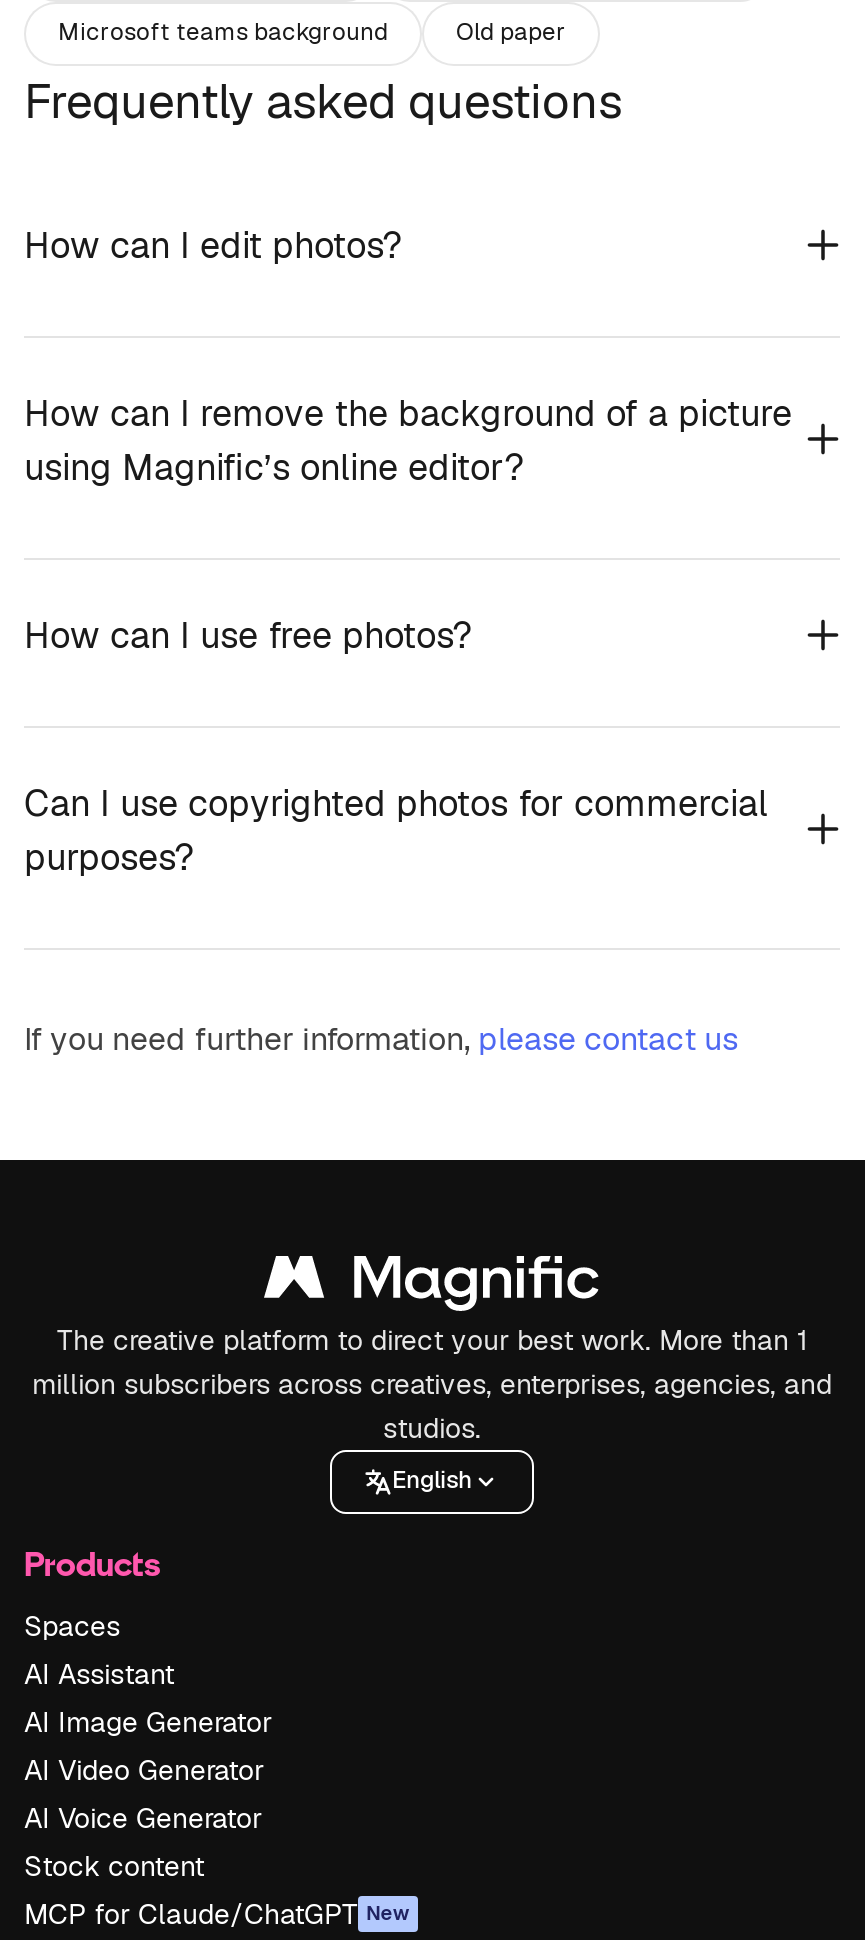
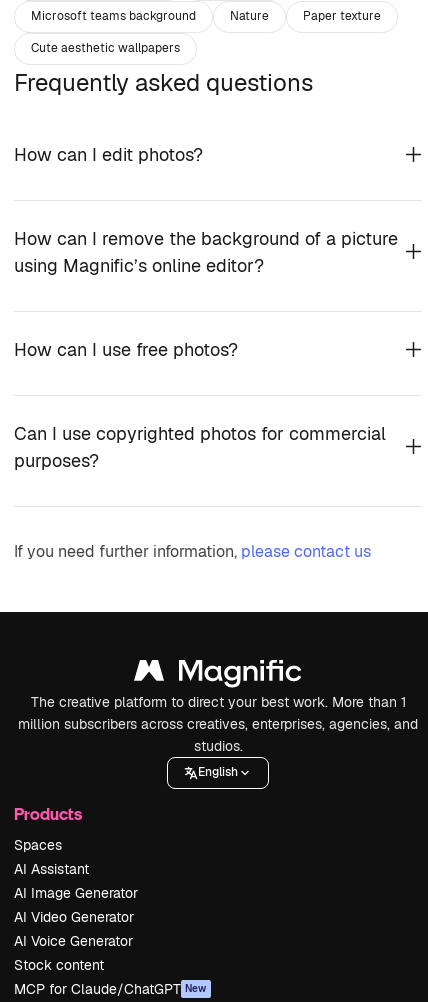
[456,17,566,49] Old paper -> [31,8,381,56] Nature | Paper texture | Cute aesthetic wallpapers

